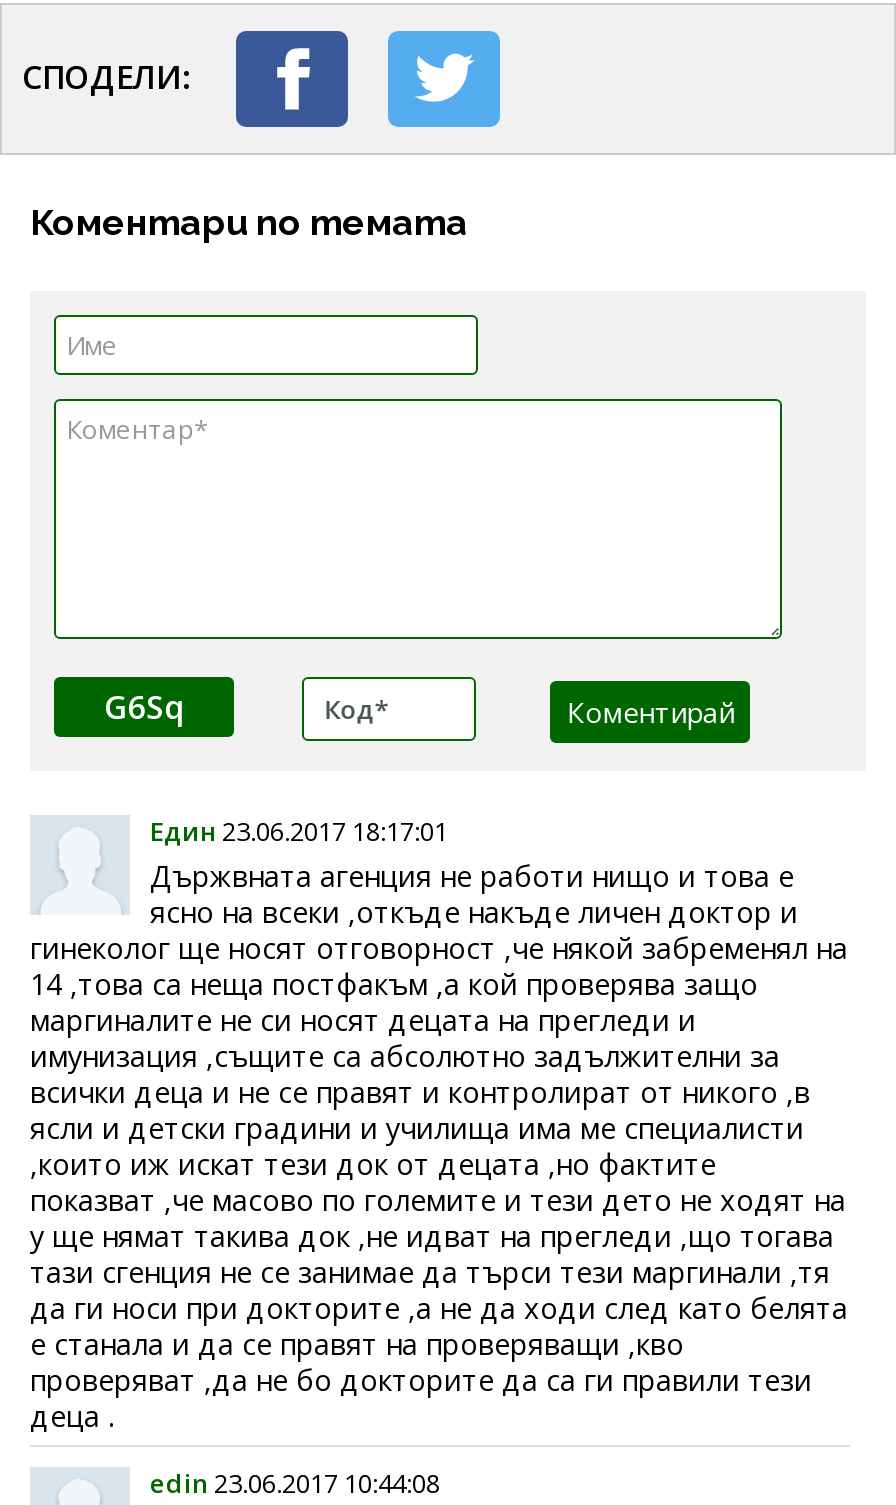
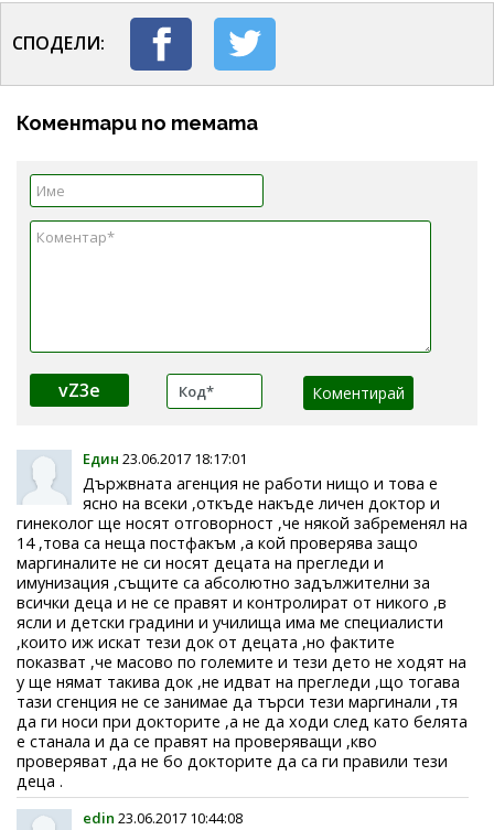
[104,684,184,728] G6Sq -> [58,378,100,402] vZ3e

